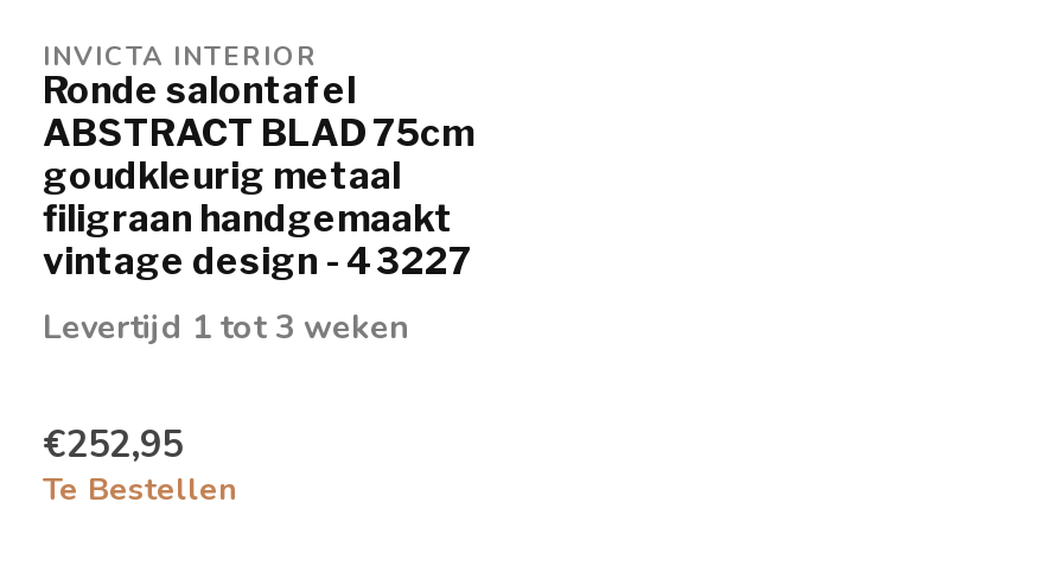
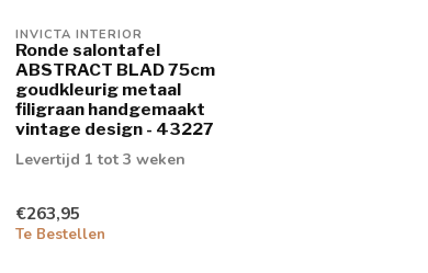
[43,419,183,469] €252,95 -> [15,202,80,225] €263,95

